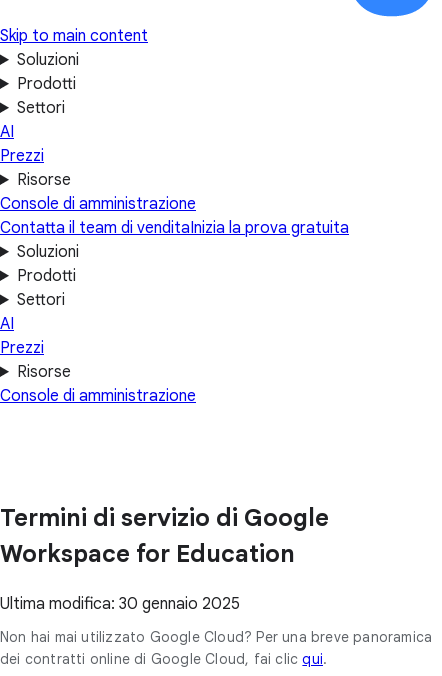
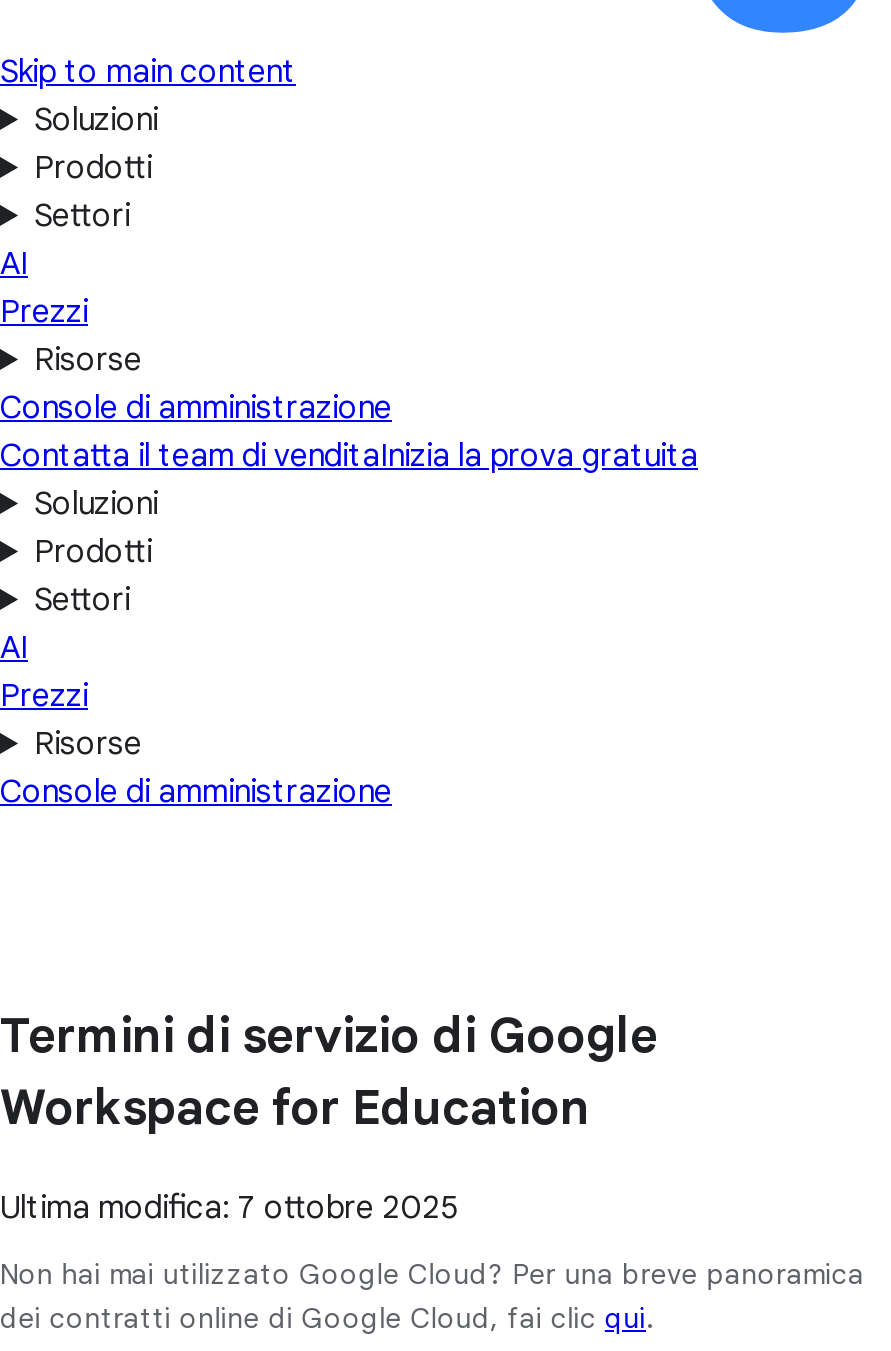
[0,594,240,614] Ultima modifica: 30 gennaio 2025 -> [0,1188,458,1228] Ultima modifica: 7 ottobre 2025

